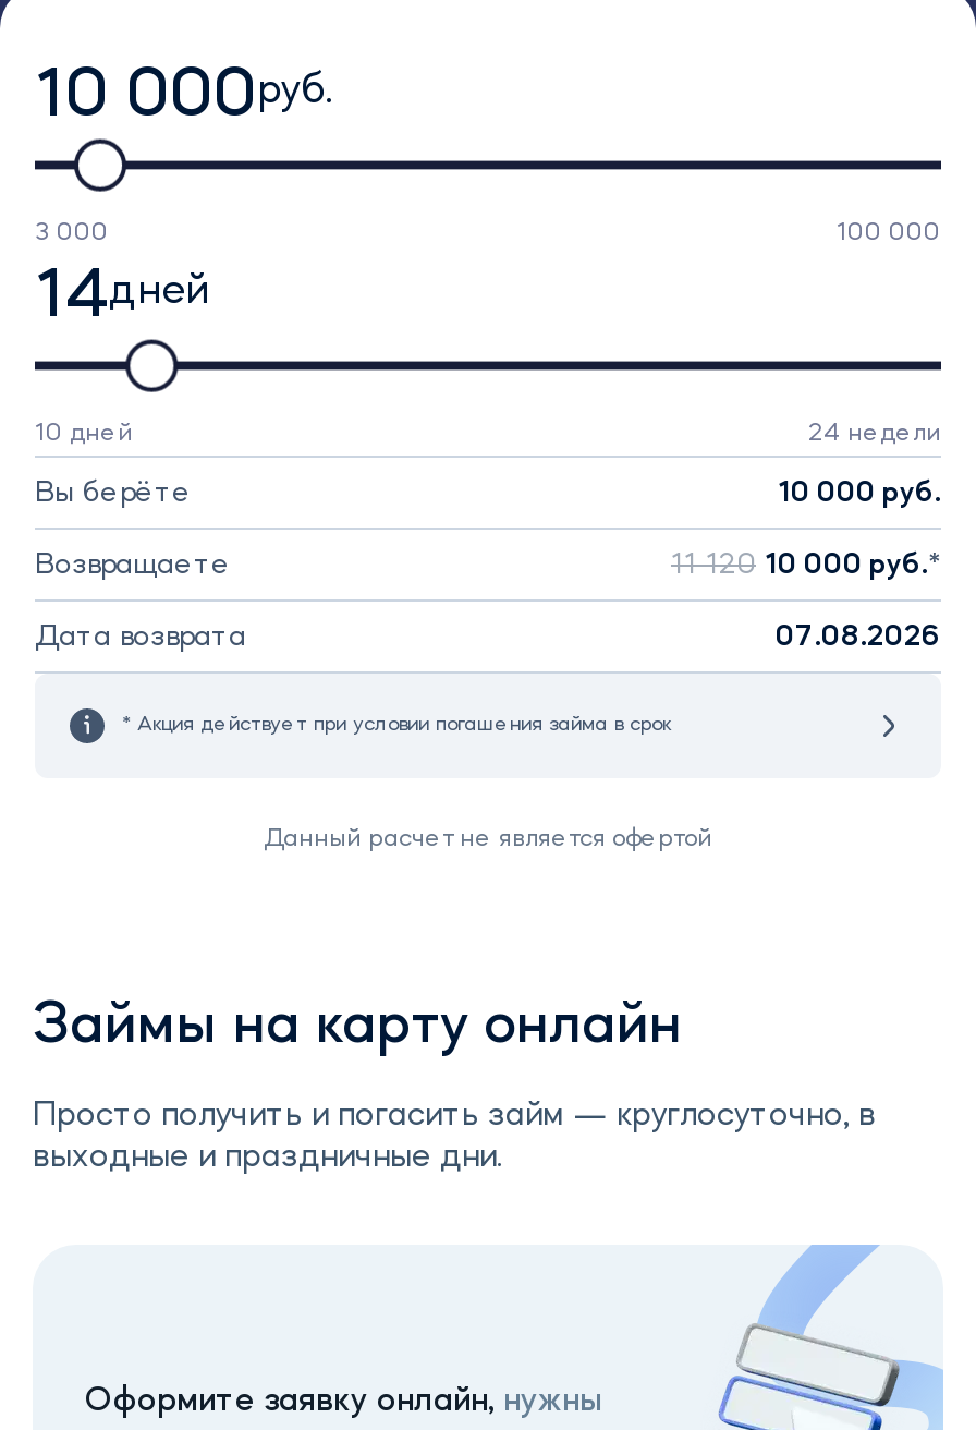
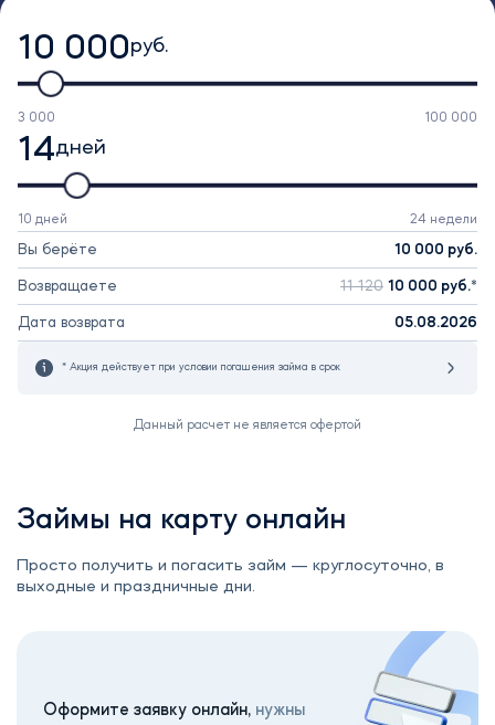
[776,621,941,652] 07.08.2026 -> [394,315,477,330] 05.08.2026

